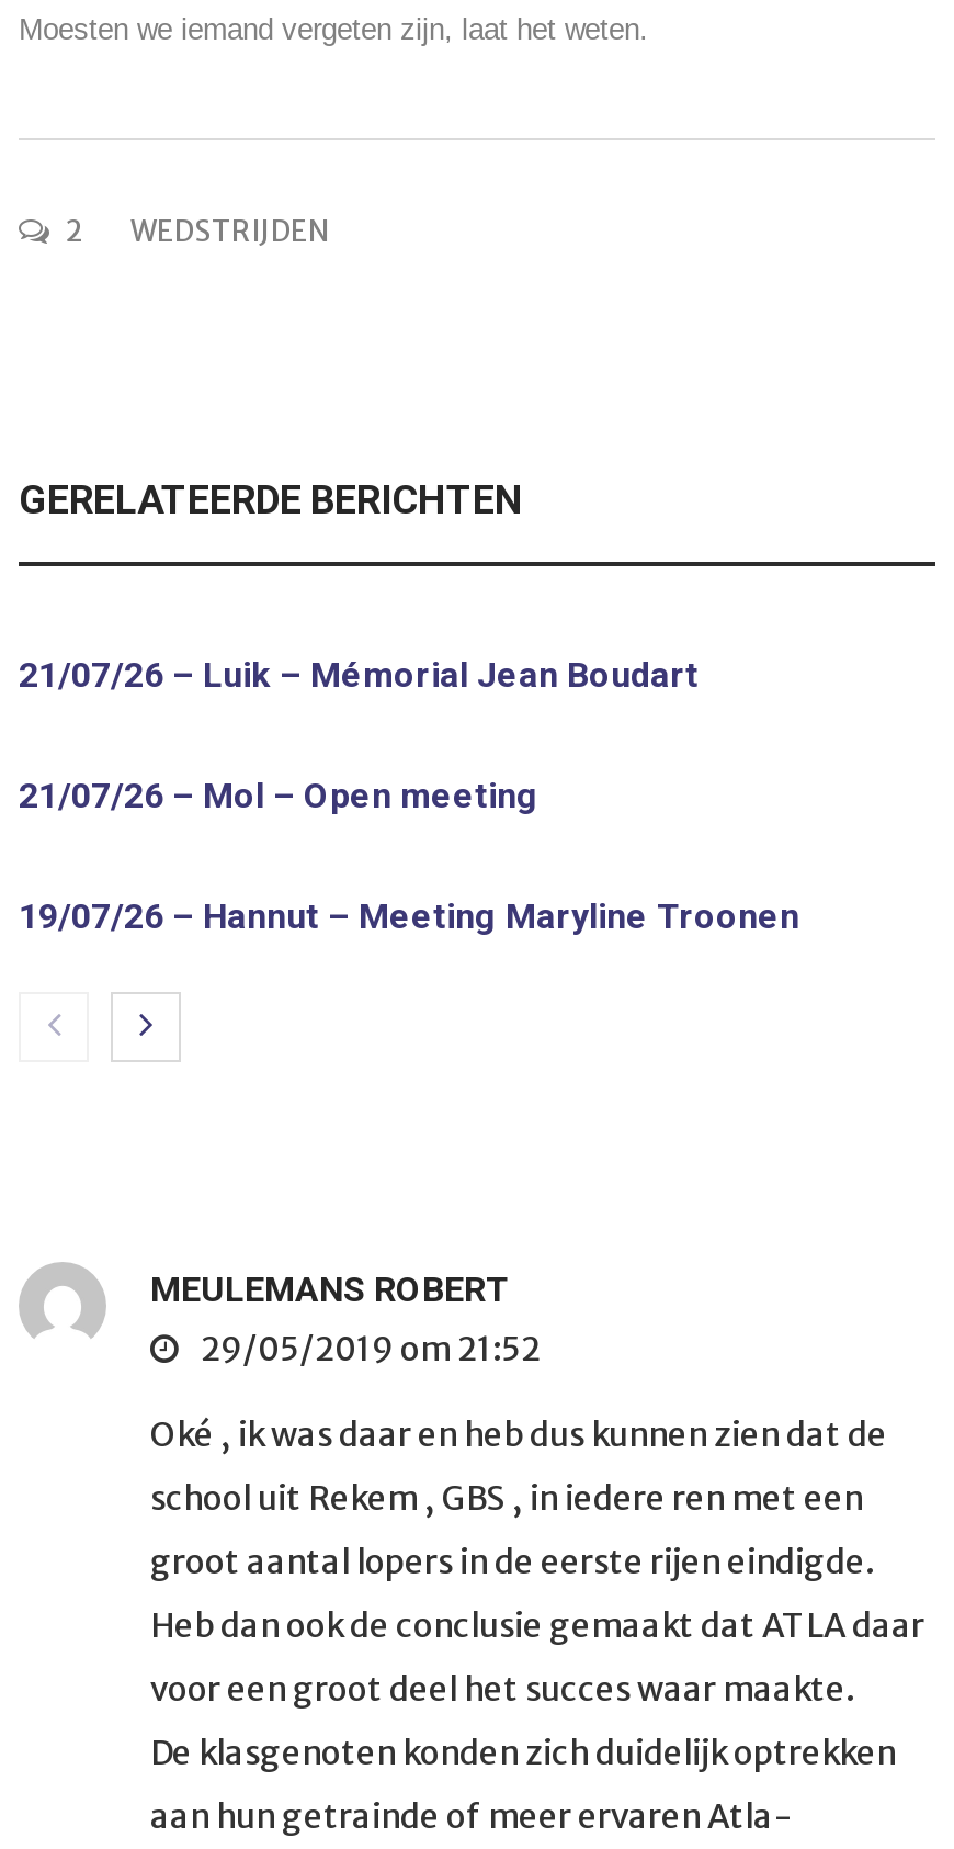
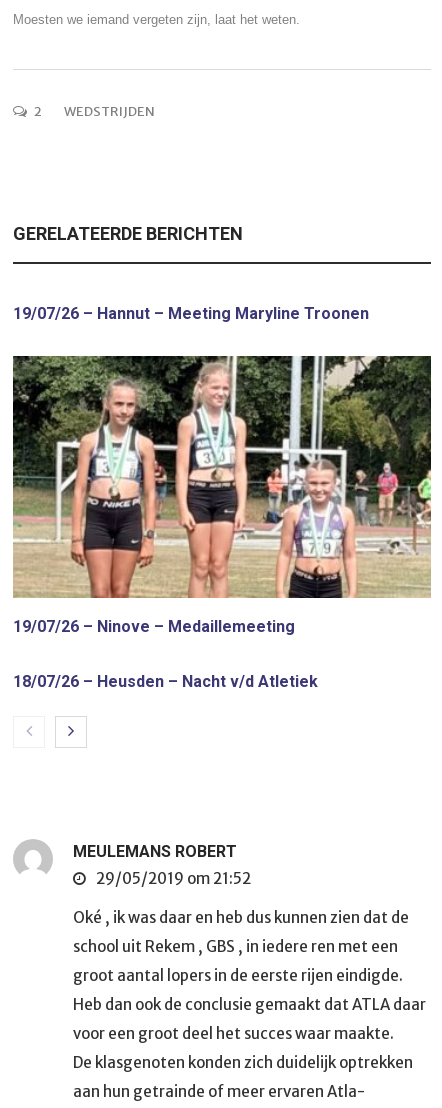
[19,654,699,816] 21/07/26 – Luik – Mémorial Jean Boudart | 21/07/26 – Mol – Open meeting -> none
moved [19,895,799,937] -> [13,304,369,323]: 19/07/26 – Hannut – Meeting Maryline Troonen
none -> [12,355,432,691] [image] | 19/07/26 – Ninove – Medaillemeeting | 18/07/26 – Heusden – Nacht v/d Atletiek

